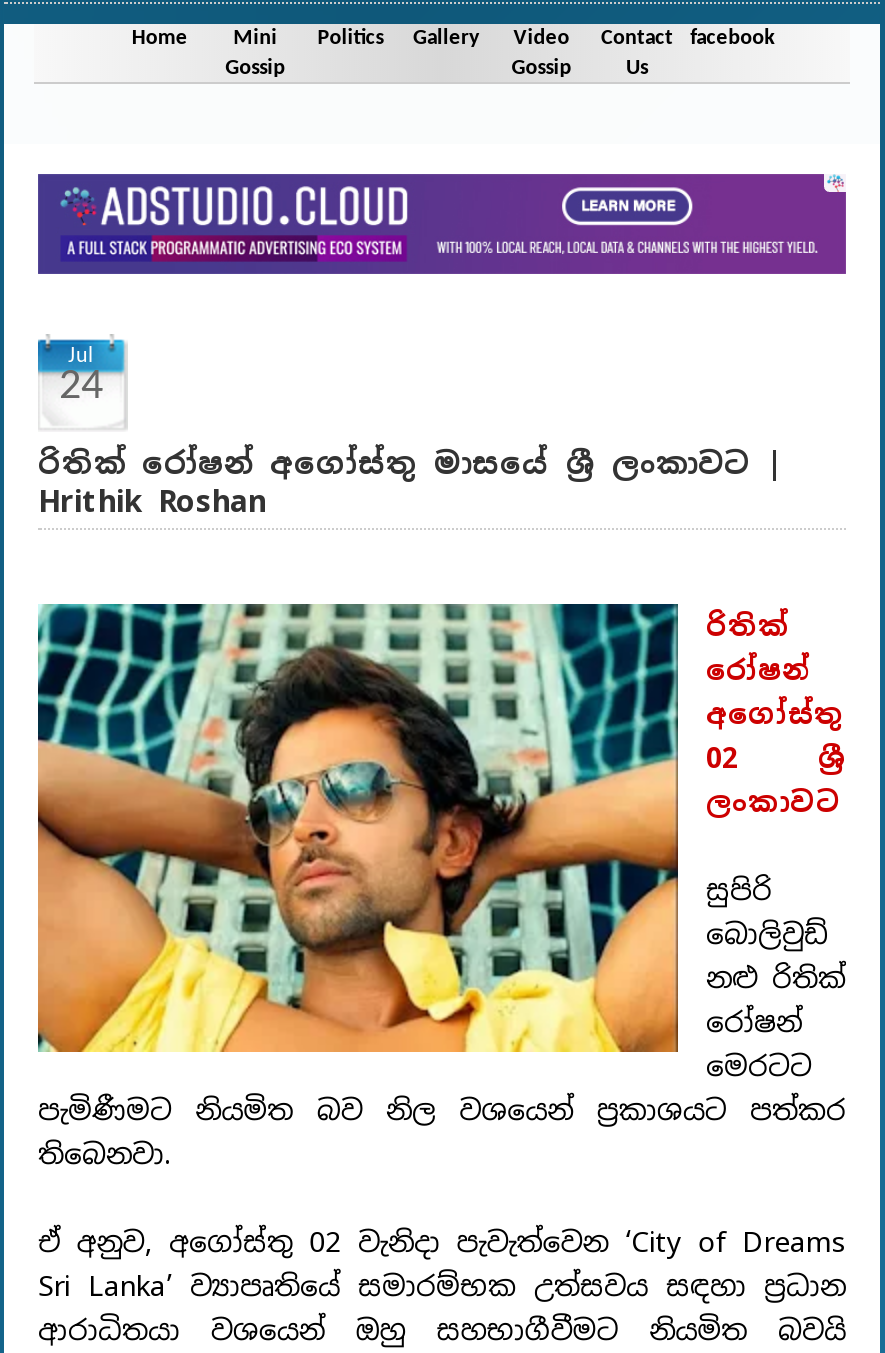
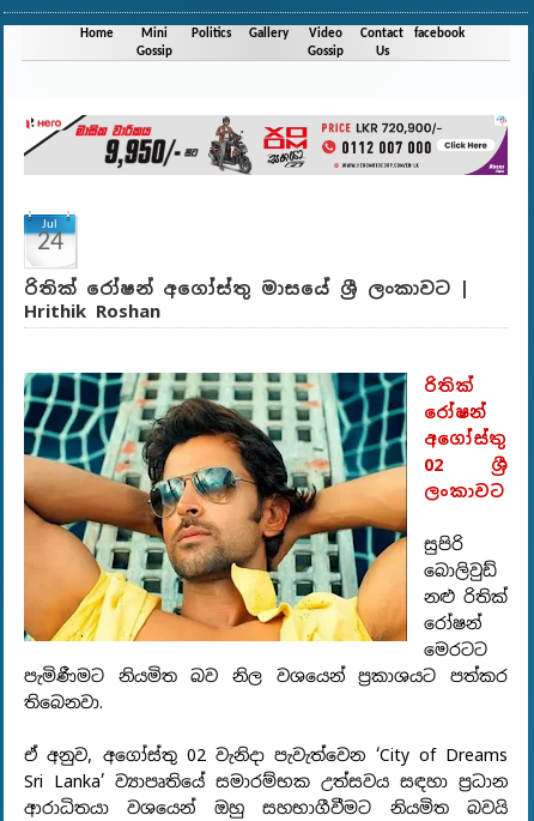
[36,172,846,276] [image] -> [24,115,508,175] [image]

